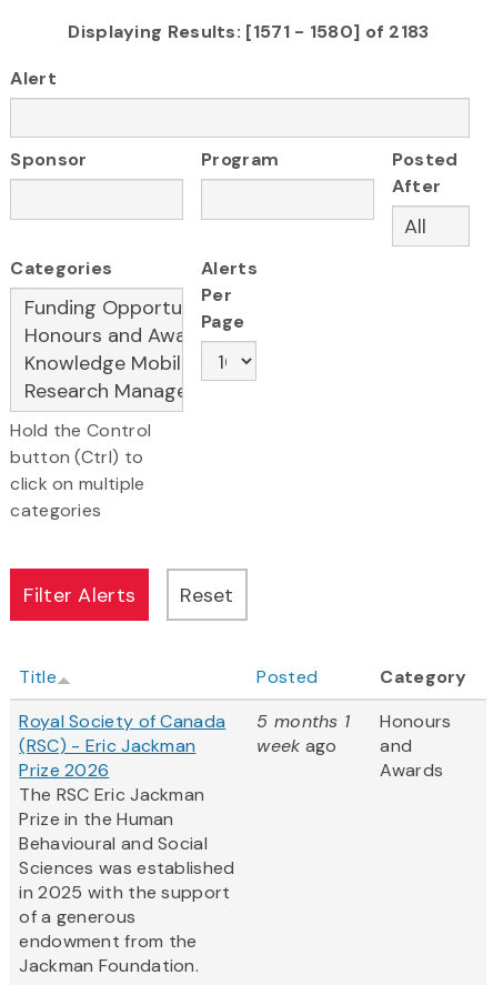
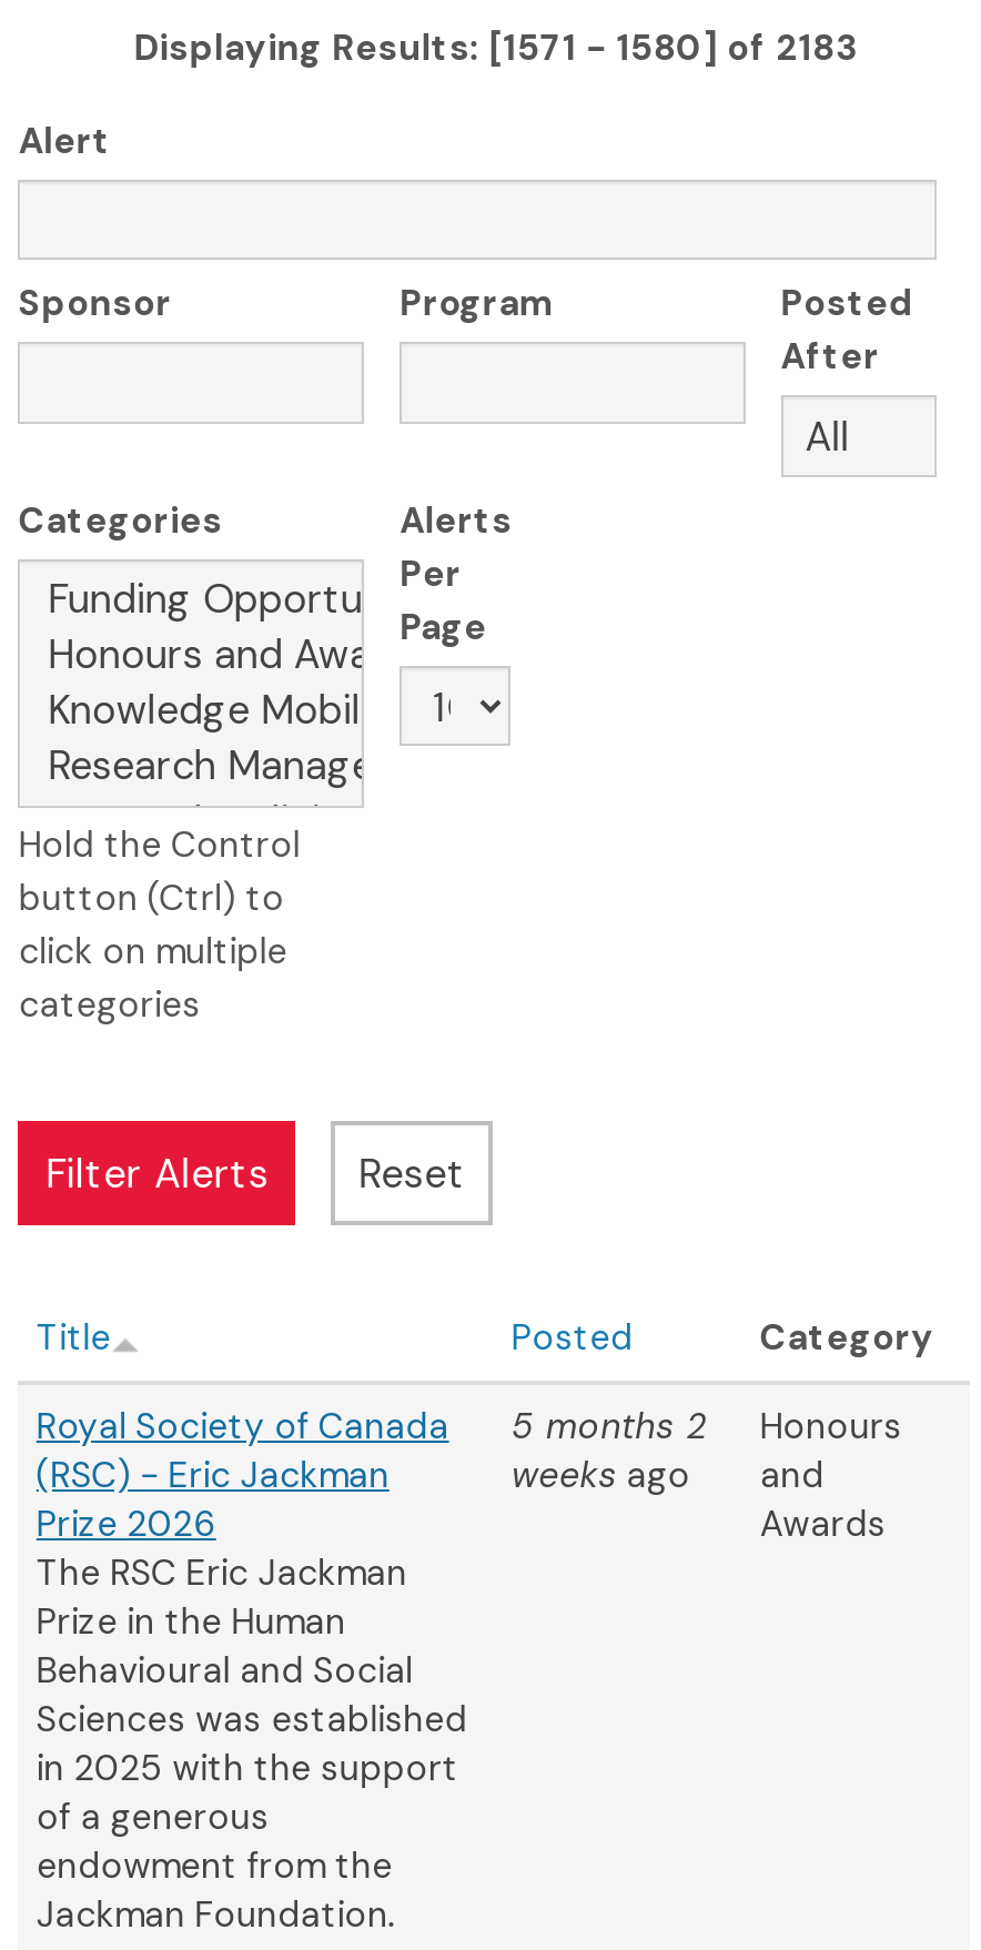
[19,710,451,733] Royal Society of Canada 5 months 1 Honours -> [36,1403,902,1450] Royal Society of Canada 5 months 2 Honours
[257,734,337,758] week ago -> [511,1452,690,1499] weeks ago

